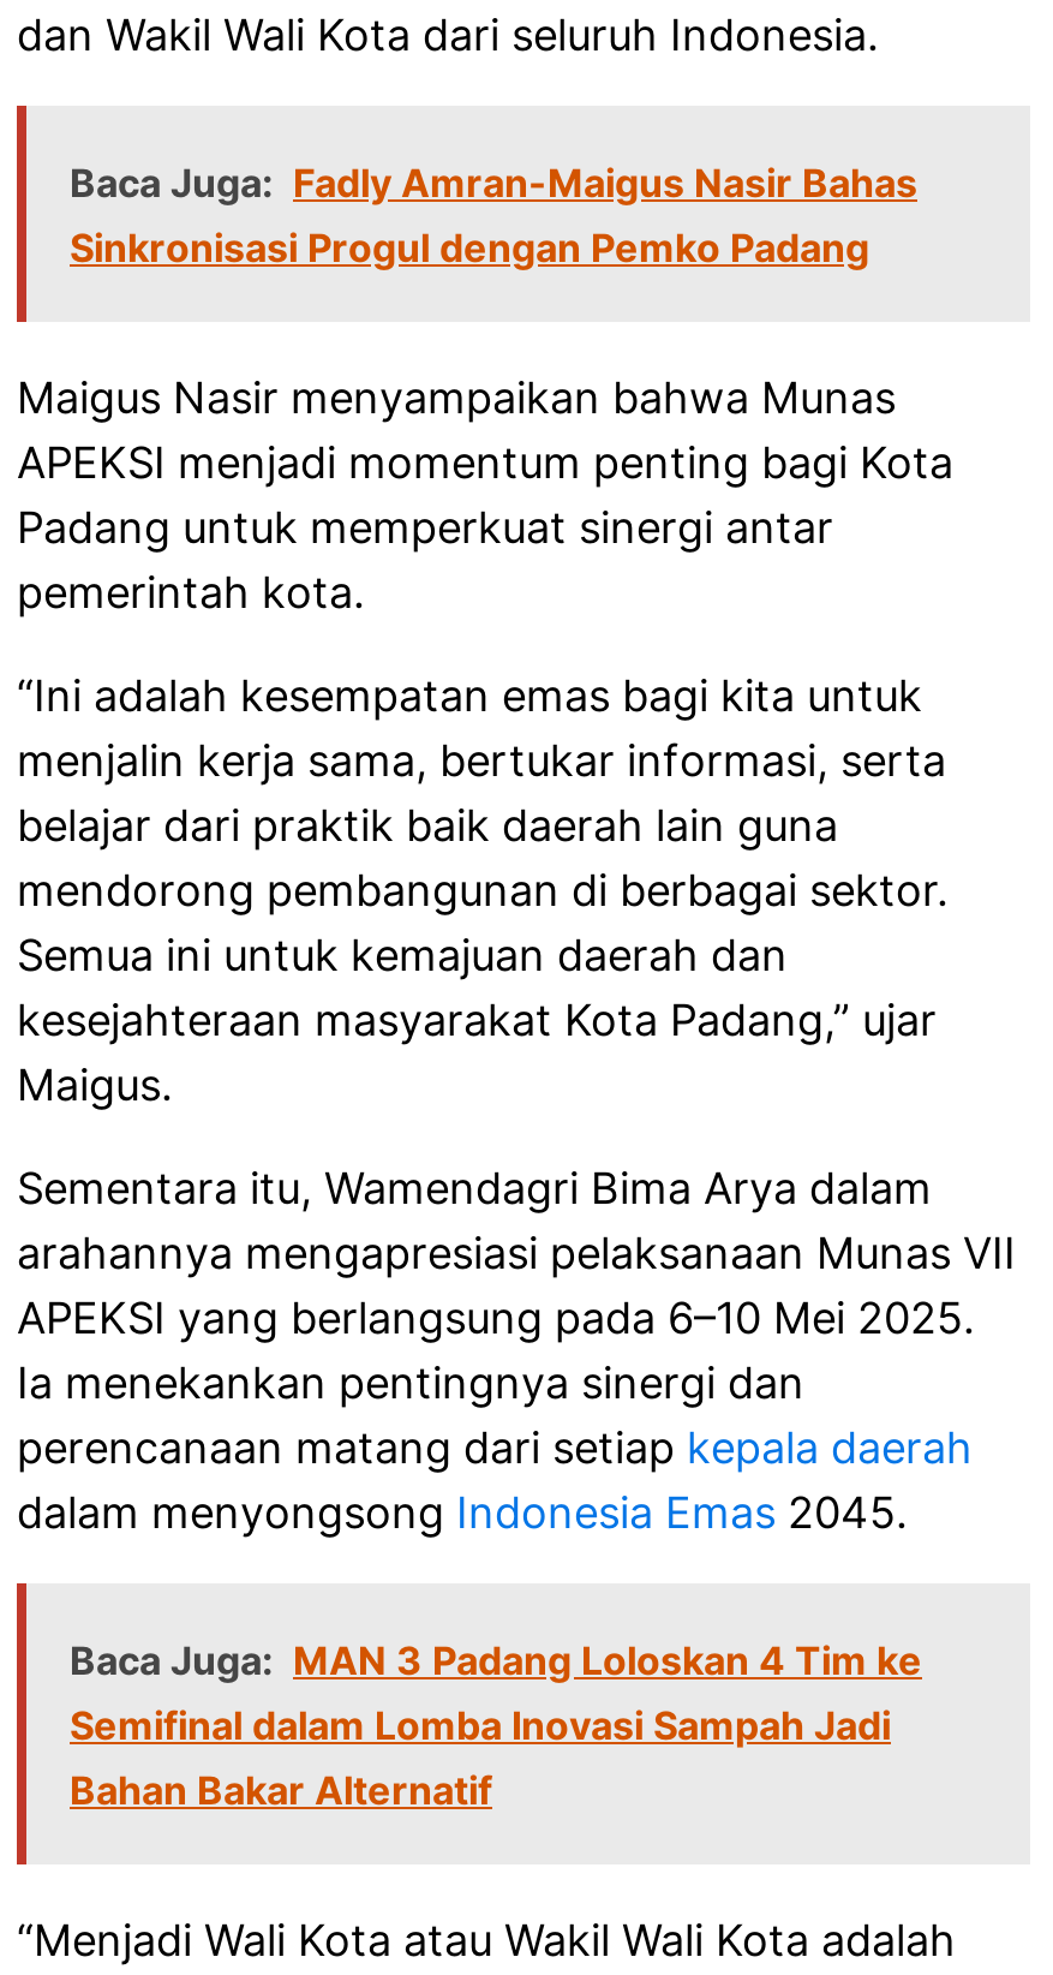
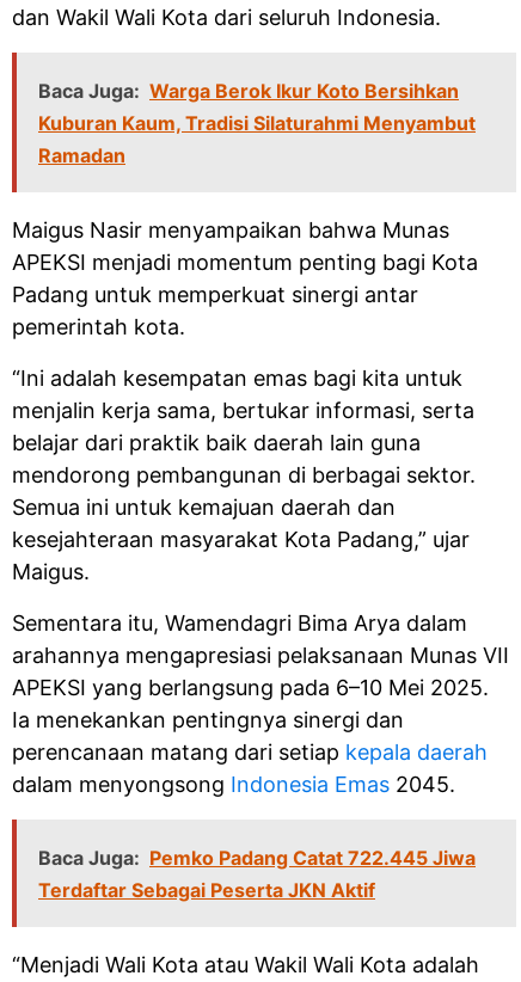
[70,158,917,271] Baca Juga: Fadly Amran-Maigus Nasir Bahas | Sinkronisasi Progul dengan Pemko Padang -> [38,79,476,167] Baca Juga: Warga Berok Ikur Koto Bersihkan | Kuburan Kaum, Tradisi Silaturahmi Menyambut | Ramadan
moved [17,372,1016,1537] -> [12,217,509,797]: Maigus Nasir menyampaikan bahwa Munas | APEKSI menjadi momentum penting bagi Kota | Padang untuk memperkuat sinergi antar | ... | perencanaan matang dari setiap kepala daerah | dalam menyongsong Indonesia Emas 2045.
[70,1636,922,1814] Baca Juga: MAN 3 Padang Loloskan 4 Tim ke | Semifinal dalam Lomba Inovasi Sampah Jadi | Bahan Bakar Alternatif -> [38,846,476,902] Baca Juga: Pemko Padang Catat 722.445 Jiwa | Terdaftar Sebagai Peserta JKN Aktif

